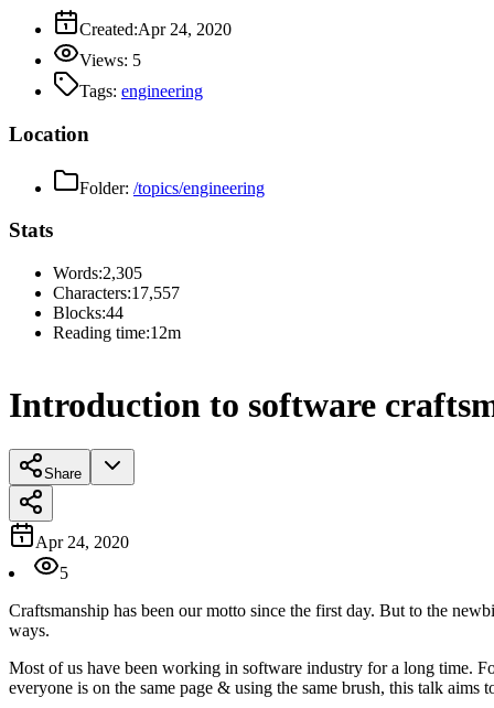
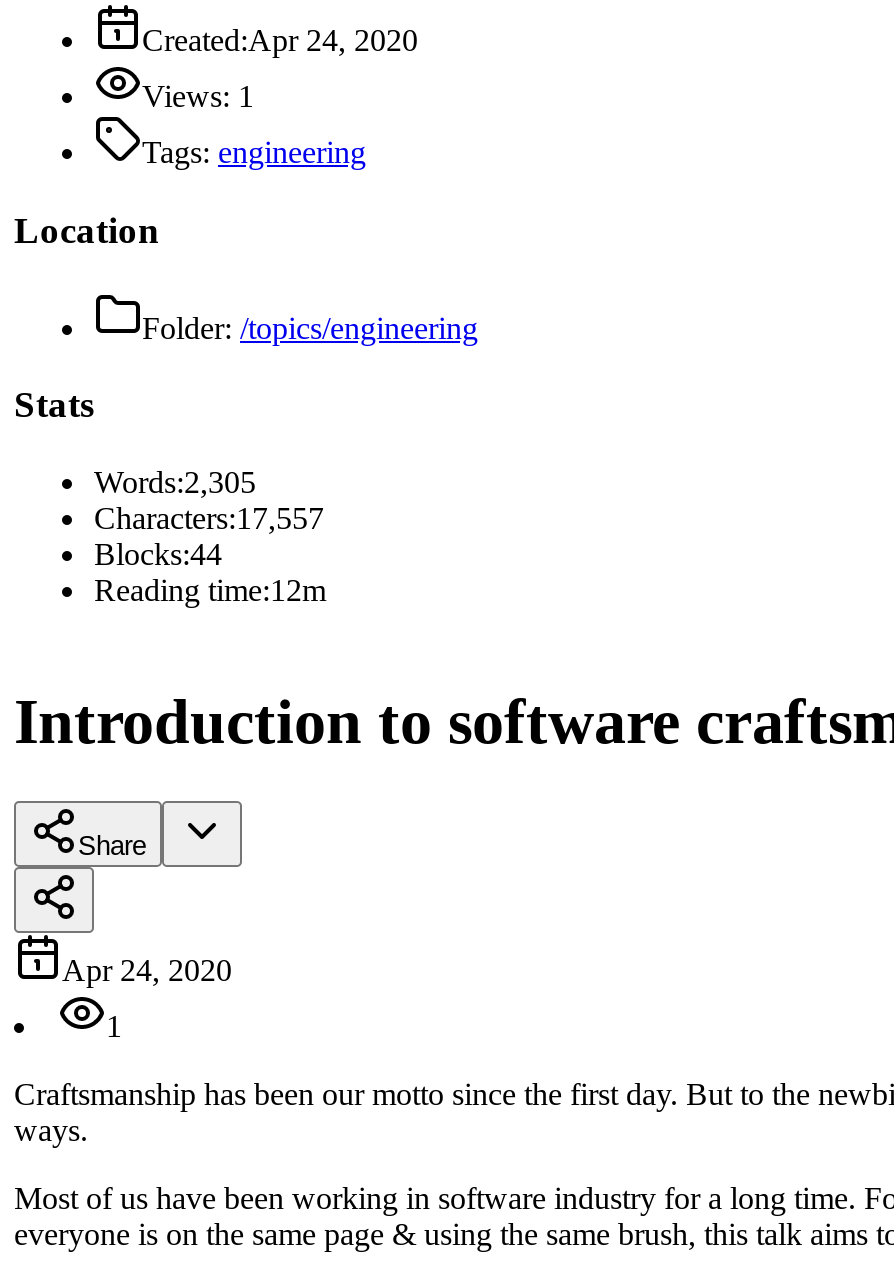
[79,51,141,70] Views: 5 -> [142,79,254,113] Views: 1
[60,564,68,582] 5 -> [106,1009,122,1043] 1

